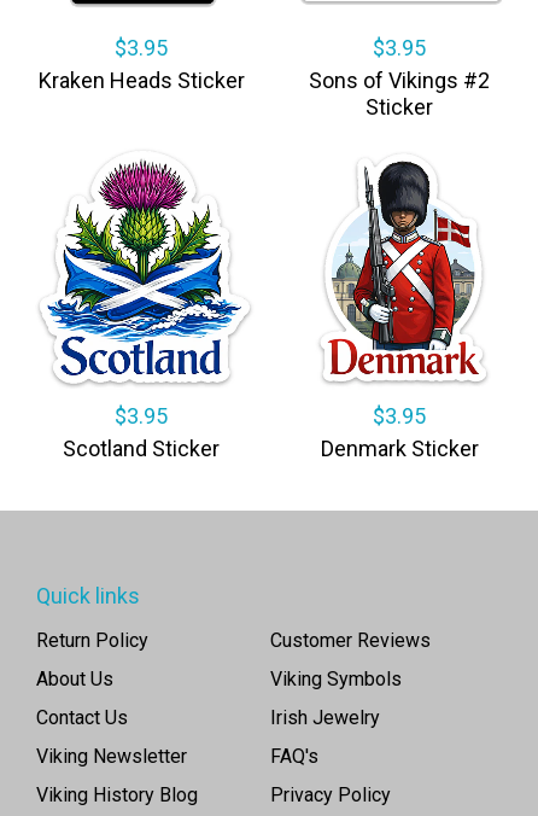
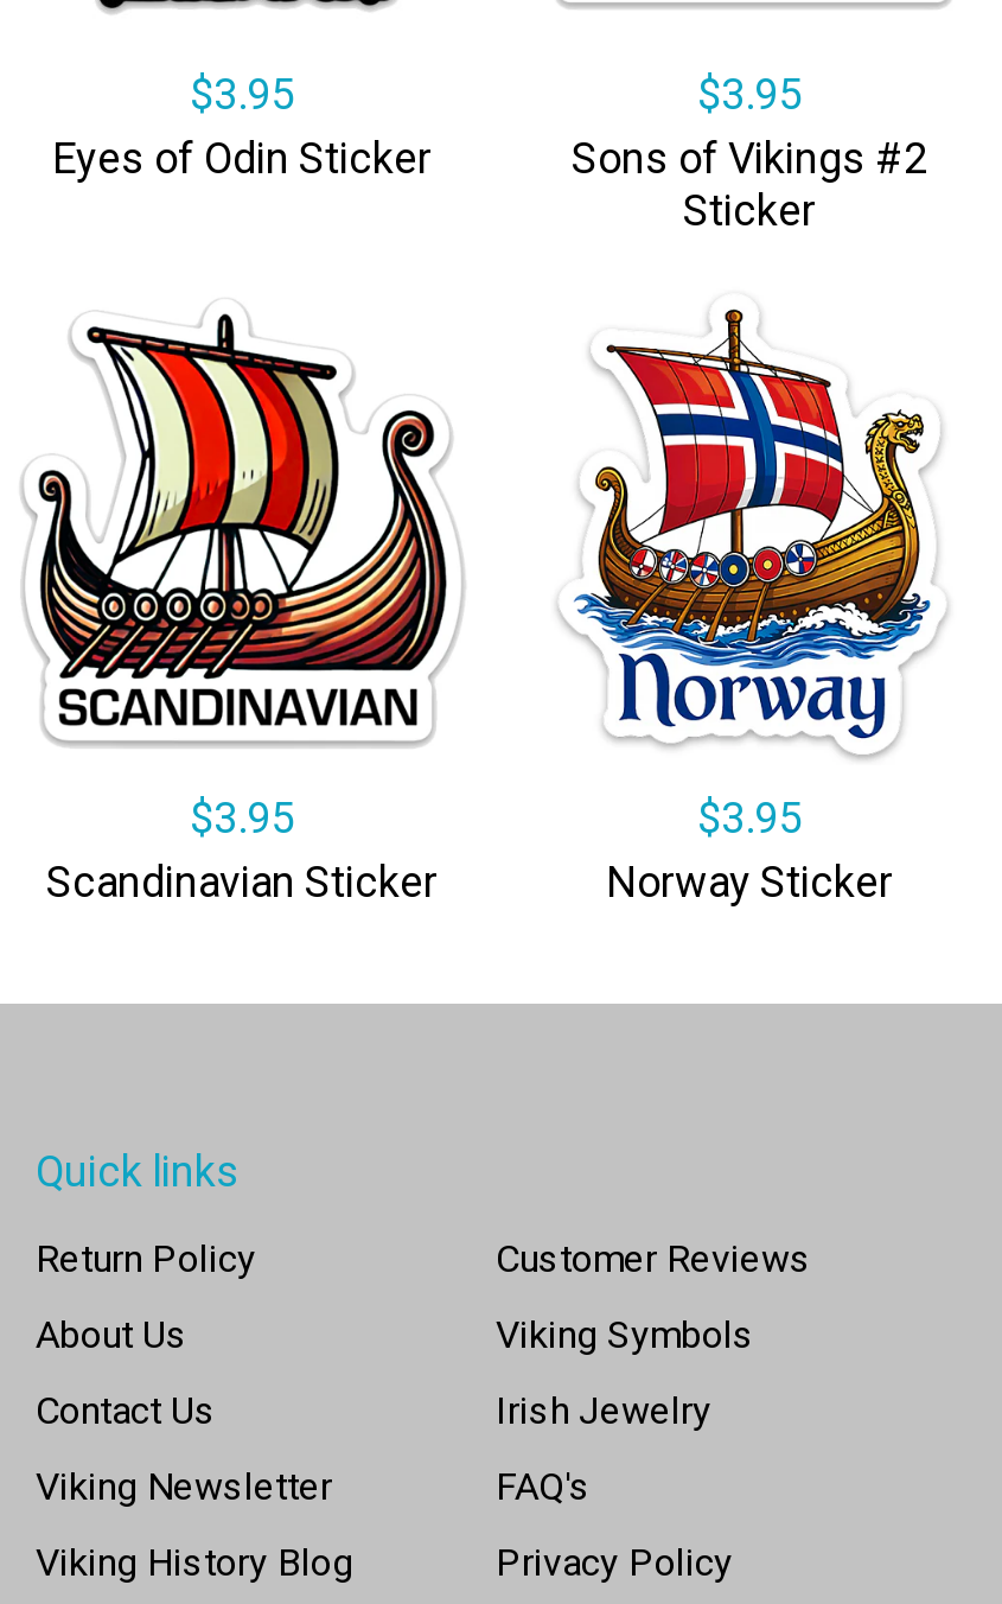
[38,67,244,92] Kraken Heads Sticker -> [52,132,432,182] Eyes of Odin Sticker
[35,161,247,386] [image] -> [21,311,465,755] [image]
[311,157,491,384] [image] -> [562,306,944,752] [image]
[63,435,220,461] Scotland Sticker -> [46,856,438,905] Scandinavian Sticker
[320,435,478,461] Denmark Sticker -> [606,856,893,905] Norway Sticker

